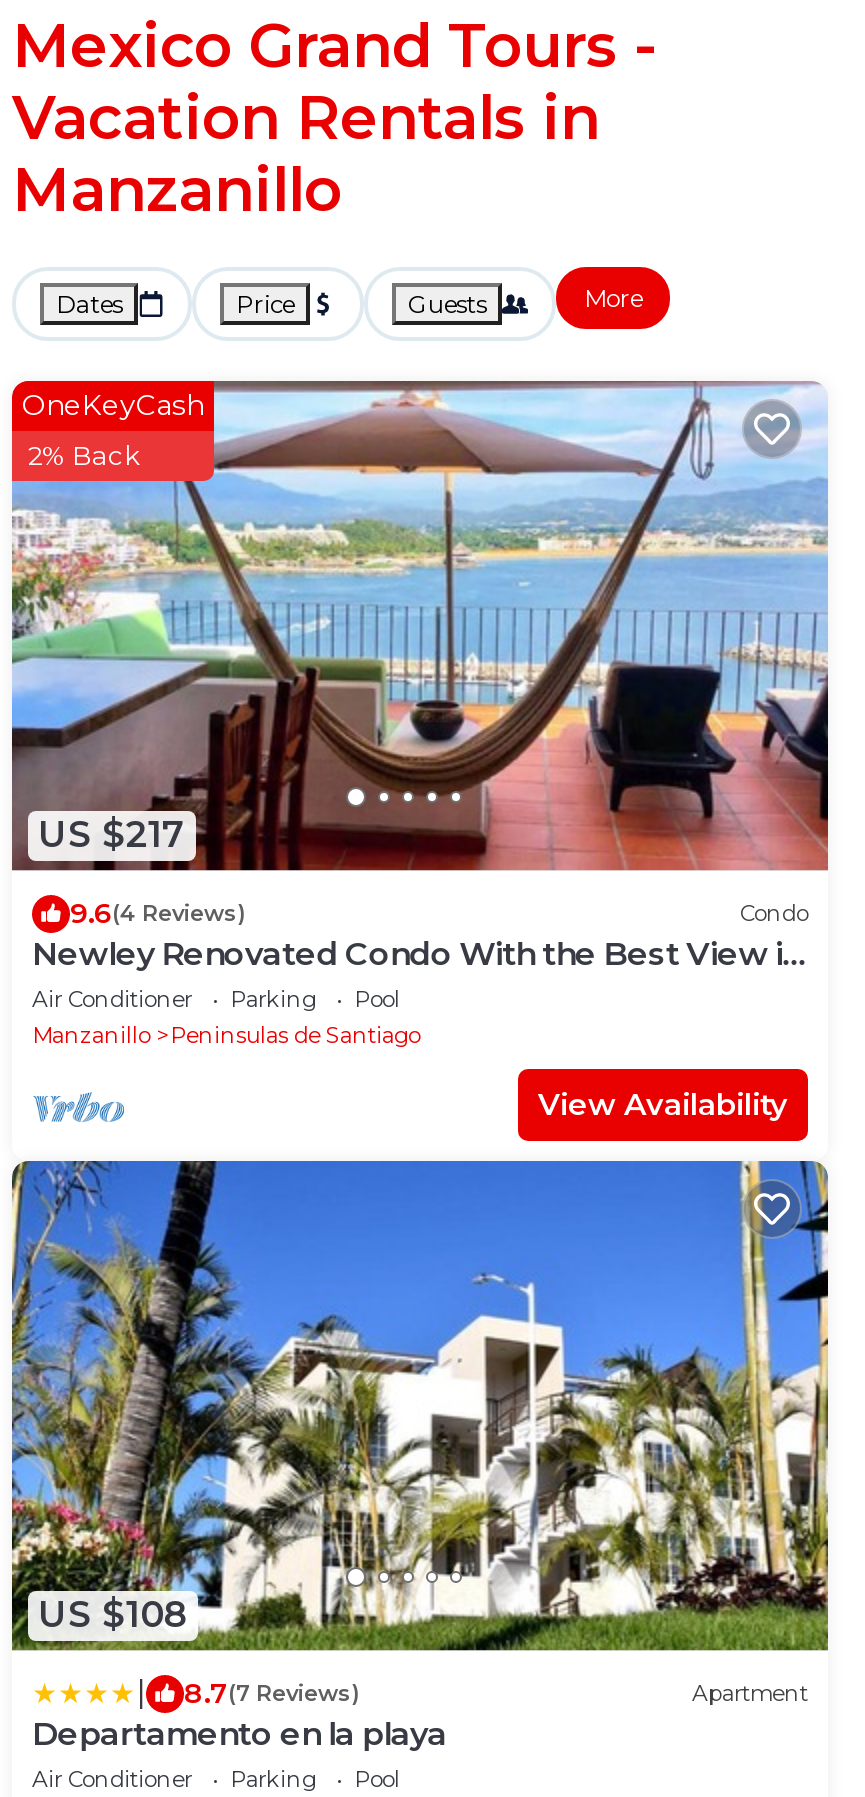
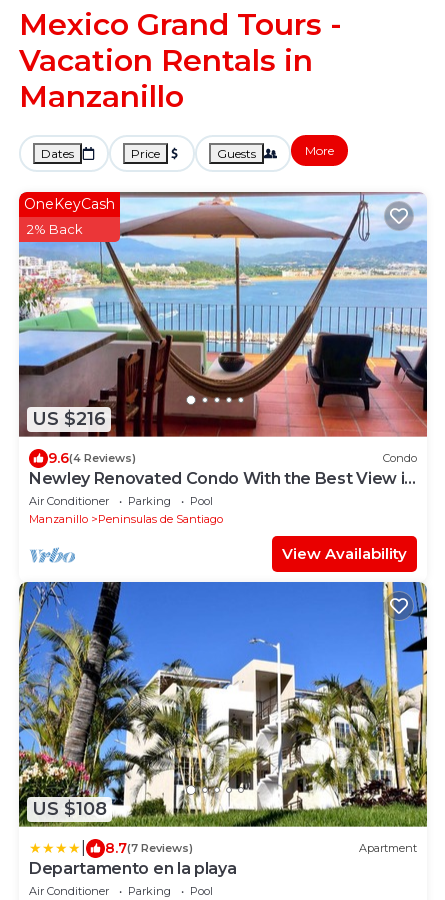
[38,814,186,858] US $217 -> [32,408,106,430] US $216

